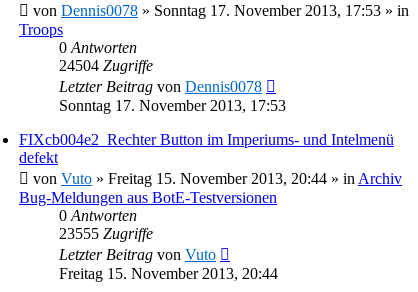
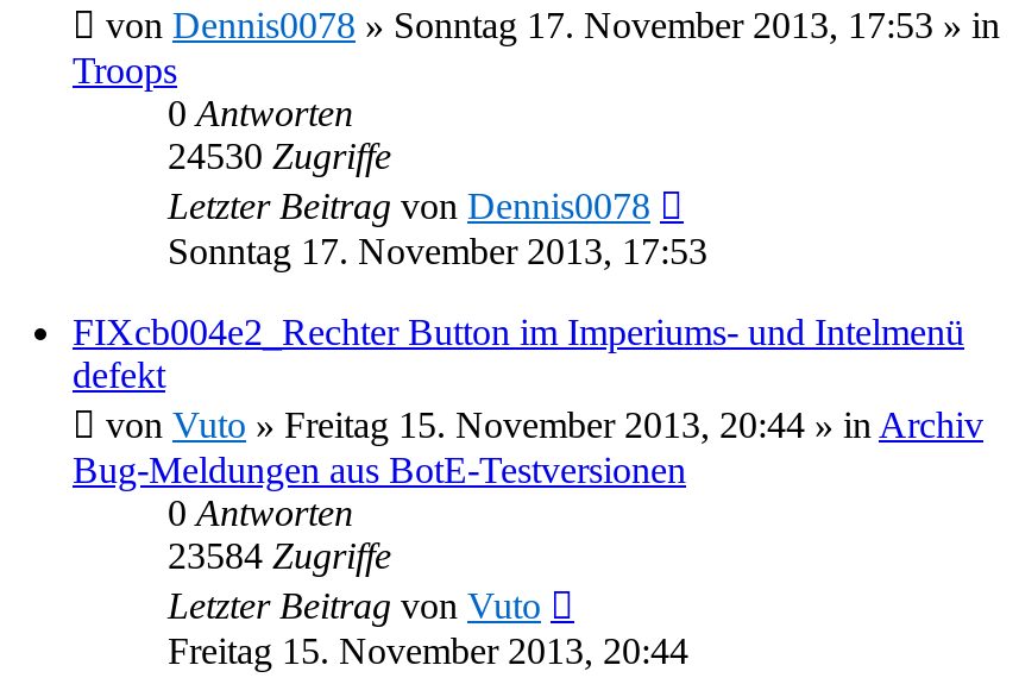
[59,57,153,74] 24504 Zugriffe -> [168,136,391,176] 24530 Zugriffe
[59,225,153,242] 23555 Zugriffe -> [168,535,391,576] 23584 Zugriffe

